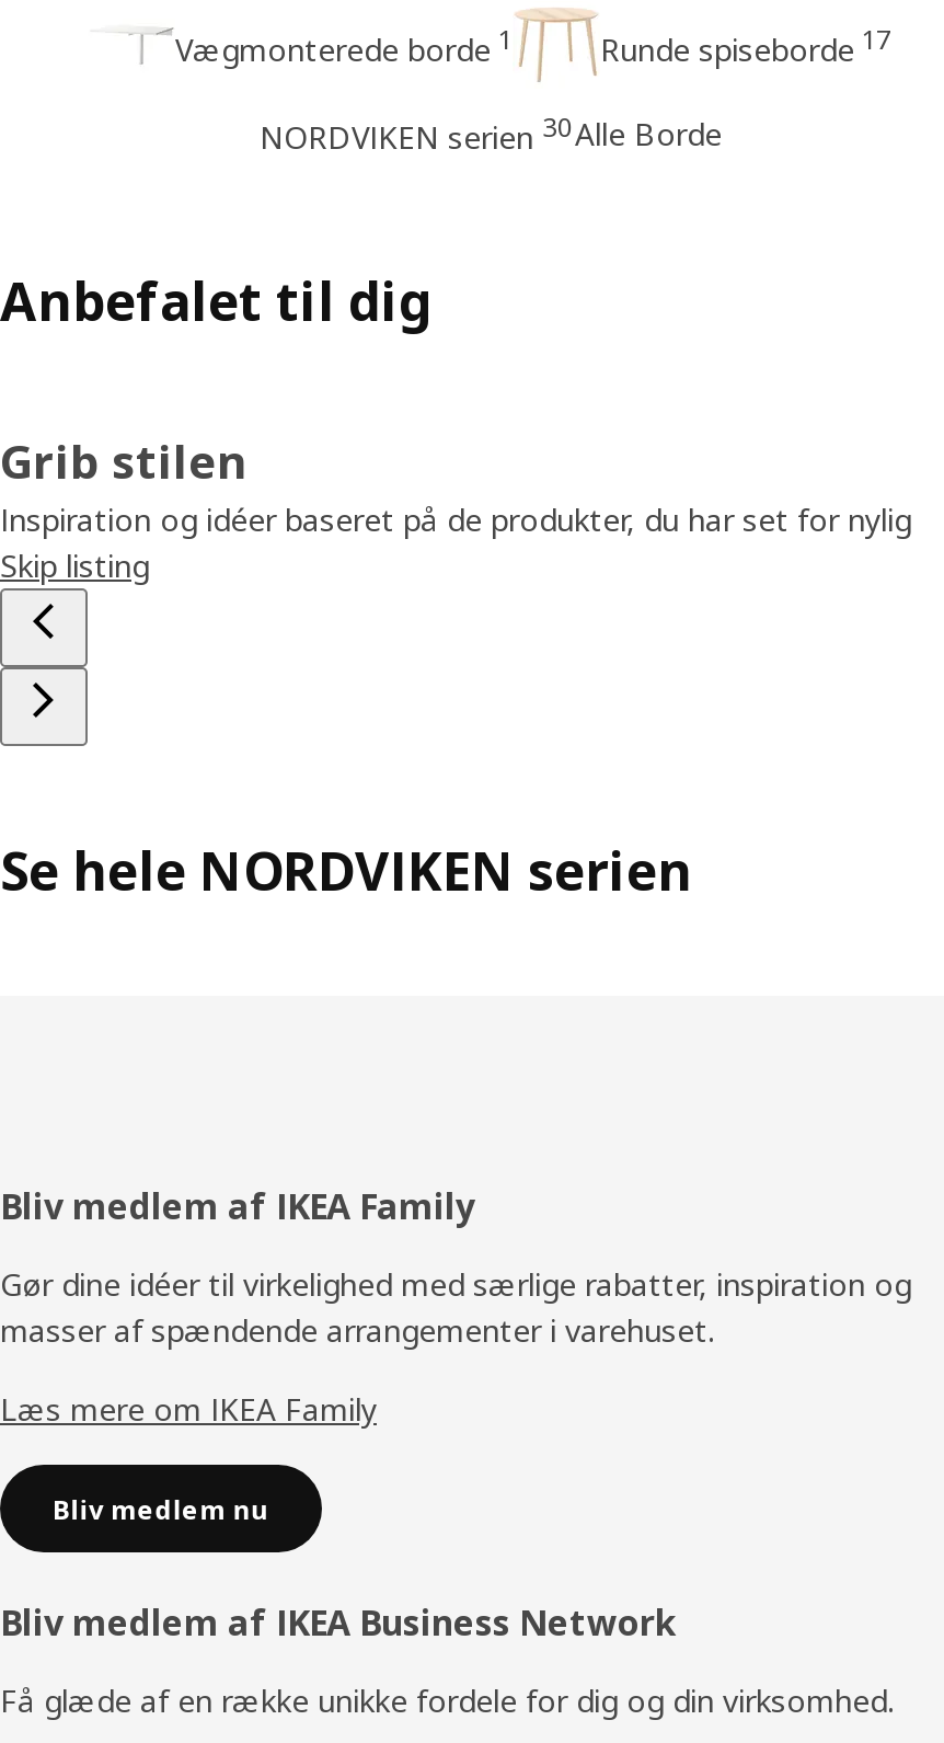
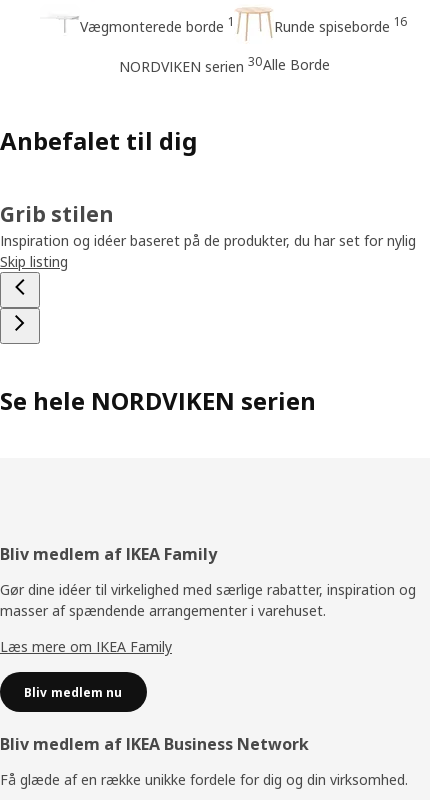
[600,20,894,70] Runde spiseborde 17 -> [274,13,408,35] Runde spiseborde 16

